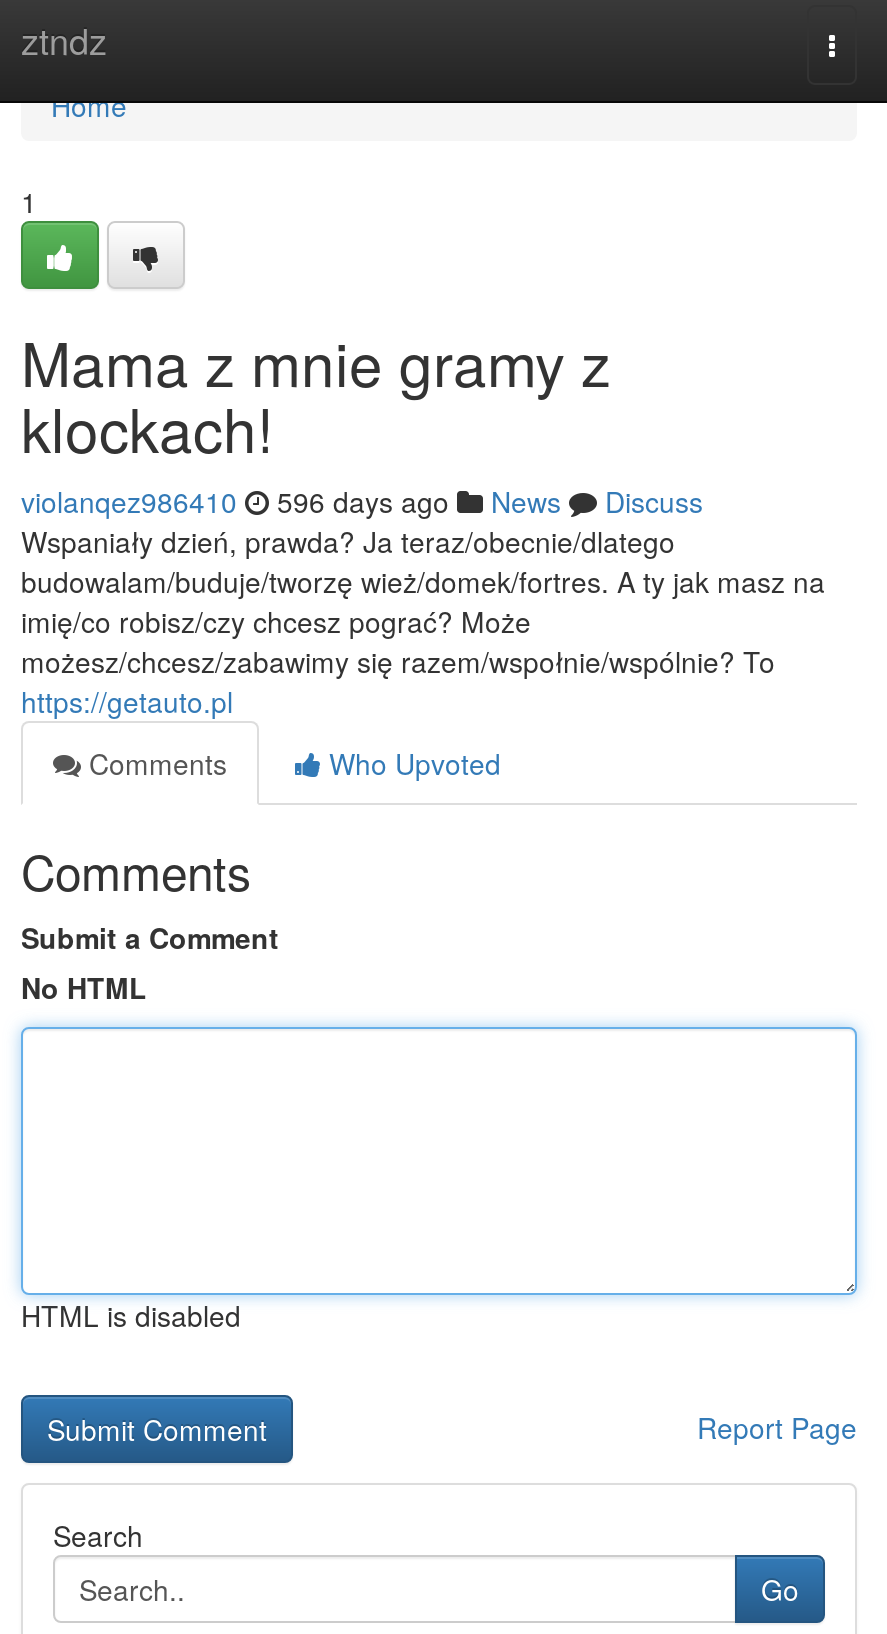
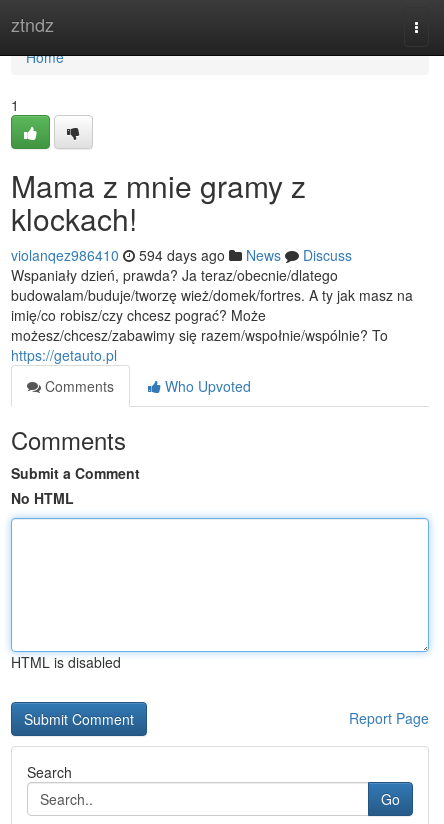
[21,481,703,521] violanqez986410 596 days ago News Discuss -> [11,245,352,265] violanqez986410 594 days ago News Discuss

